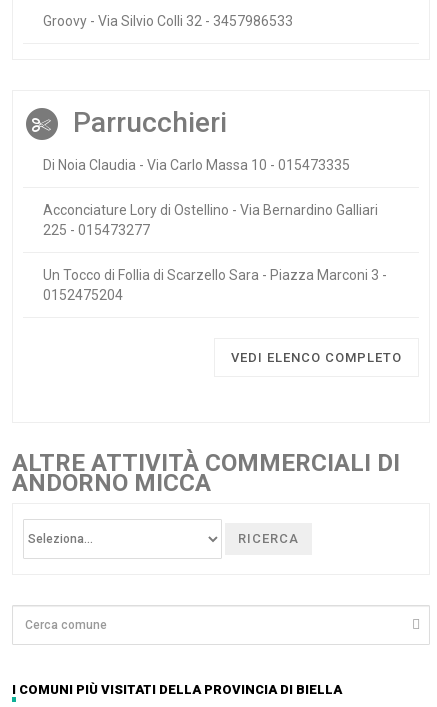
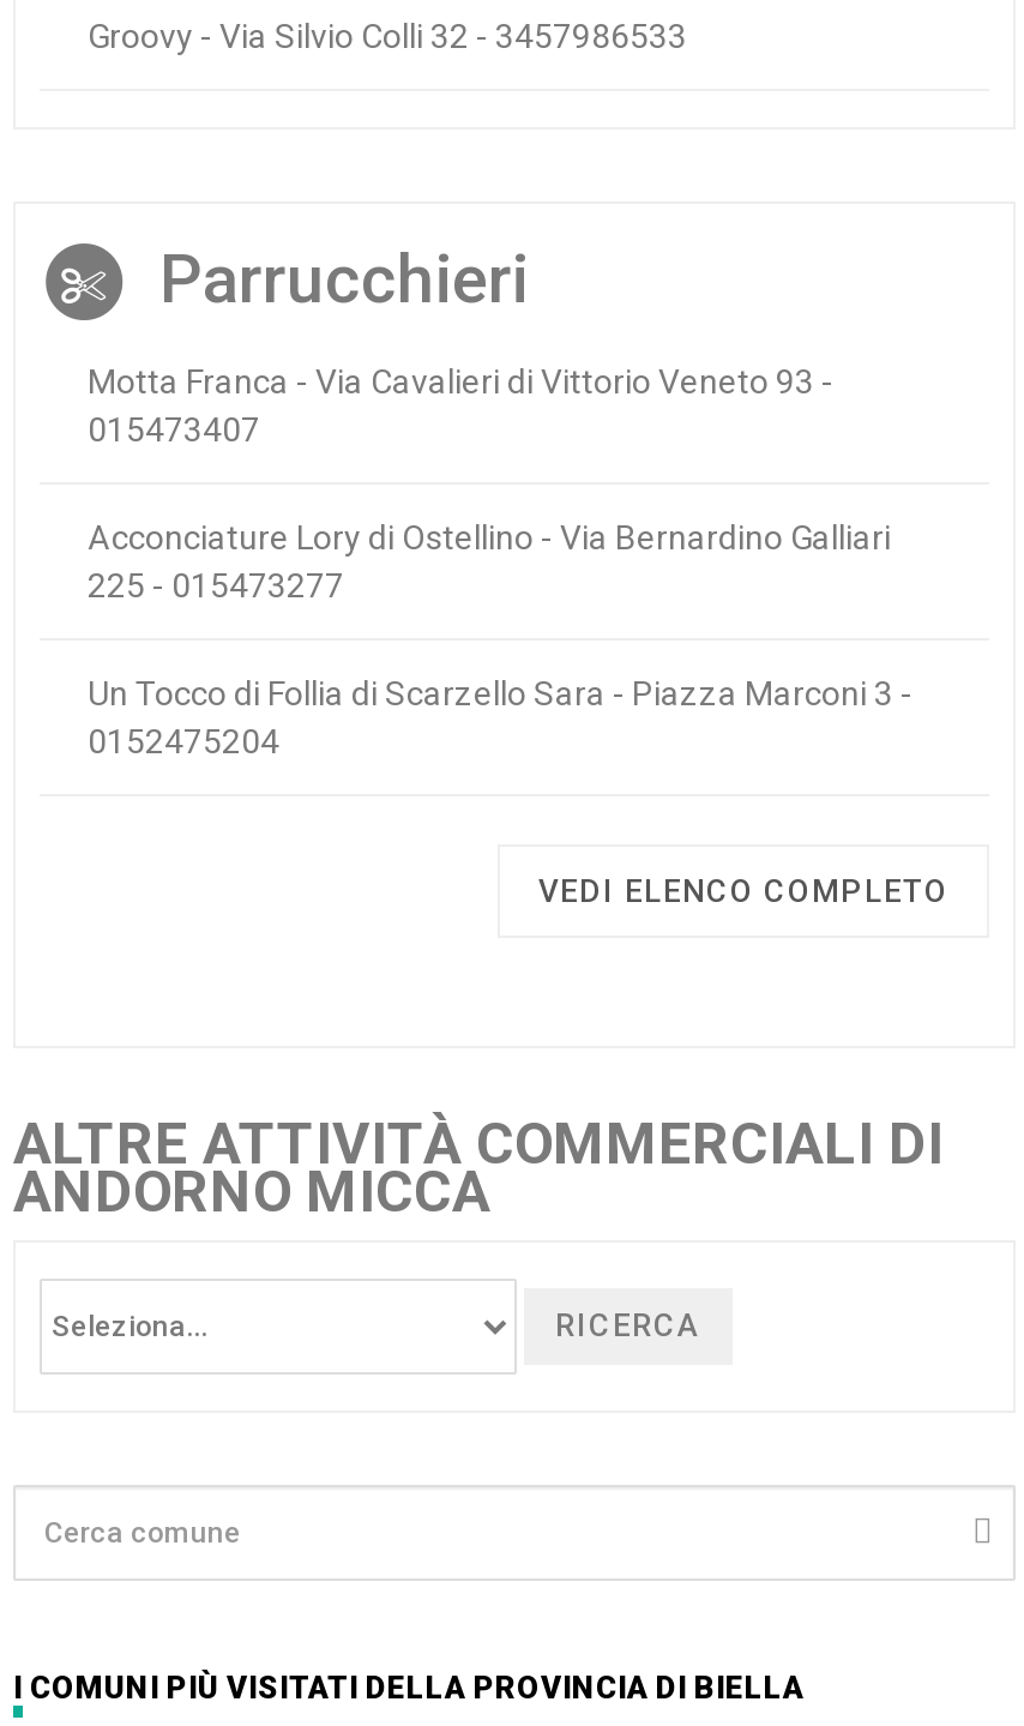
[43,157,350,173] Di Noia Claudia - Via Carlo Massa 10 - 015473335 -> [88,362,833,449] Motta Franca - Via Cavalieri di Vittorio Veneto 93 - | 015473407

